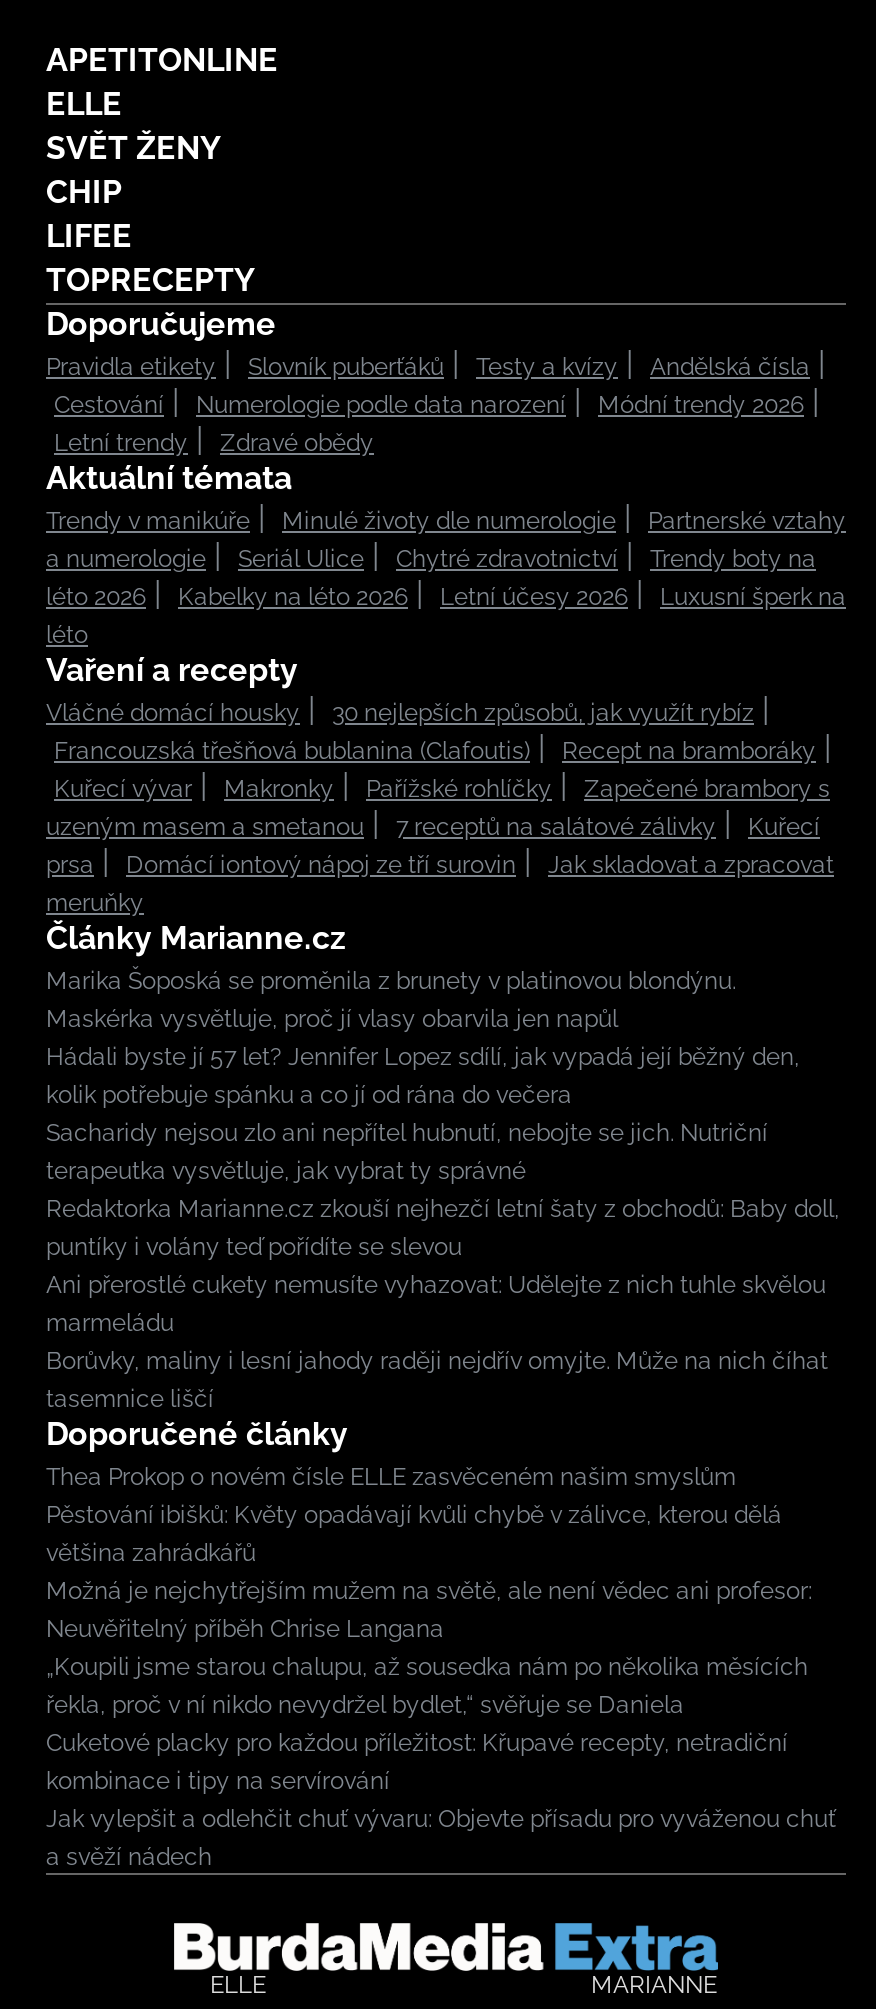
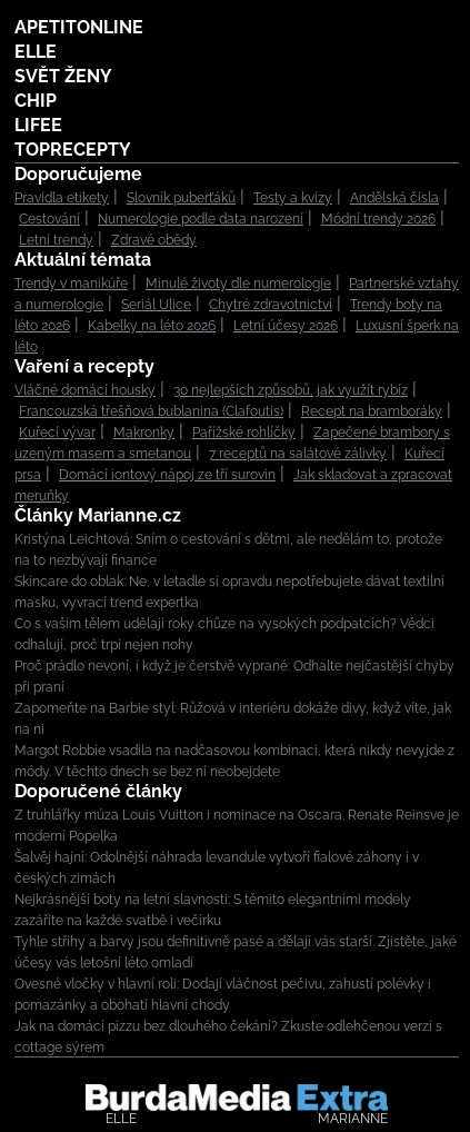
[46,967,840,1413] Marika Šoposká se proměnila z brunety v platinovou blondýnu. | Maskérka vysvětluje, proč jí vlasy obarvila jen napůl | Hádali byste jí 57 let? Jennifer Lopez sdílí, jak vypadá její běžný den, | kolik potřebuje spánku a co jí od rána do večera | Sacharidy nejsou zlo ani nepřítel hubnutí, nebojte se jich. Nutriční | terapeutka vysvětluje, jak vybrat ty správné | Redaktorka Marianne.cz zkouší nejhezčí letní šaty z obchodů: Baby doll, | puntíky i volány teď pořídíte se slevou | Ani přerostlé cukety nemusíte vyhazovat: Udělejte z nich tuhle skvělou | marmeládu | Borůvky, maliny i lesní jahody raději nejdřív omyjte. Může na nich číhat | tasemnice liščí -> [14,532,454,780] Kristýna Leichtová: Sním o cestování s dětmi, ale nedělám to, protože | na to nezbývají finance | Skincare do oblak: Ne, v letadle si opravdu nepotřebujete dávat textilní | masku, vyvrací trend expertka | Co s vaším tělem udělají roky chůze na vysokých podpatcích? Vědci | odhalují, proč trpí nejen nohy | Proč prádlo nevoní, i když je čerstvě vyprané: Odhalte nejčastější chyby | při praní | Zapomeňte na Barbie styl: Růžová v interiéru dokáže divy, když víte, jak | na ni | Margot Robbie vsadila na nadčasovou kombinaci, která nikdy nevyjde z | módy. V těchto dnech se bez ní neobejdete
[46,1463,836,1871] Thea Prokop o novém čísle ELLE zasvěceném našim smyslům | Pěstování ibišků: Květy opadávají kvůli chybě v zálivce, kterou dělá | většina zahrádkářů | Možná je nejchytřejším mužem na světě, ale není vědec ani profesor: | Neuvěřitelný příběh Chrise Langana | „Koupili jsme starou chalupu, až sousedka nám po několika měsících | řekla, proč v ní nikdo nevydržel bydlet,“ svěřuje se Daniela | Cuketové placky pro každou příležitost: Křupavé recepty, netradiční | kombinace i tipy na servírování | Jak vylepšit a odlehčit chuť vývaru: Objevte přísadu pro vyváženou chuť | a svěží nádech -> [14,807,459,1055] Z truhlářky múza Louis Vuitton i nominace na Oscara. Renate Reinsve je | moderní Popelka | Šalvěj hajní: Odolnější náhrada levandule vytvoří fialové záhony i v | českých zimách | Nejkrásnější boty na letní slavnosti: S těmito elegantními modely | zazáříte na každé svatbě i večírku | Tyhle střihy a barvy jsou definitivně pasé a dělají vás starší. Zjistěte, jaké | účesy vás letošní léto omladí | Ovesné vločky v hlavní roli: Dodají vláčnost pečivu, zahustí polévky i | pomazánky a obohatí hlavní chody | Jak na domácí pizzu bez dlouhého čekání? Zkuste odlehčenou verzi s | cottage sýrem

